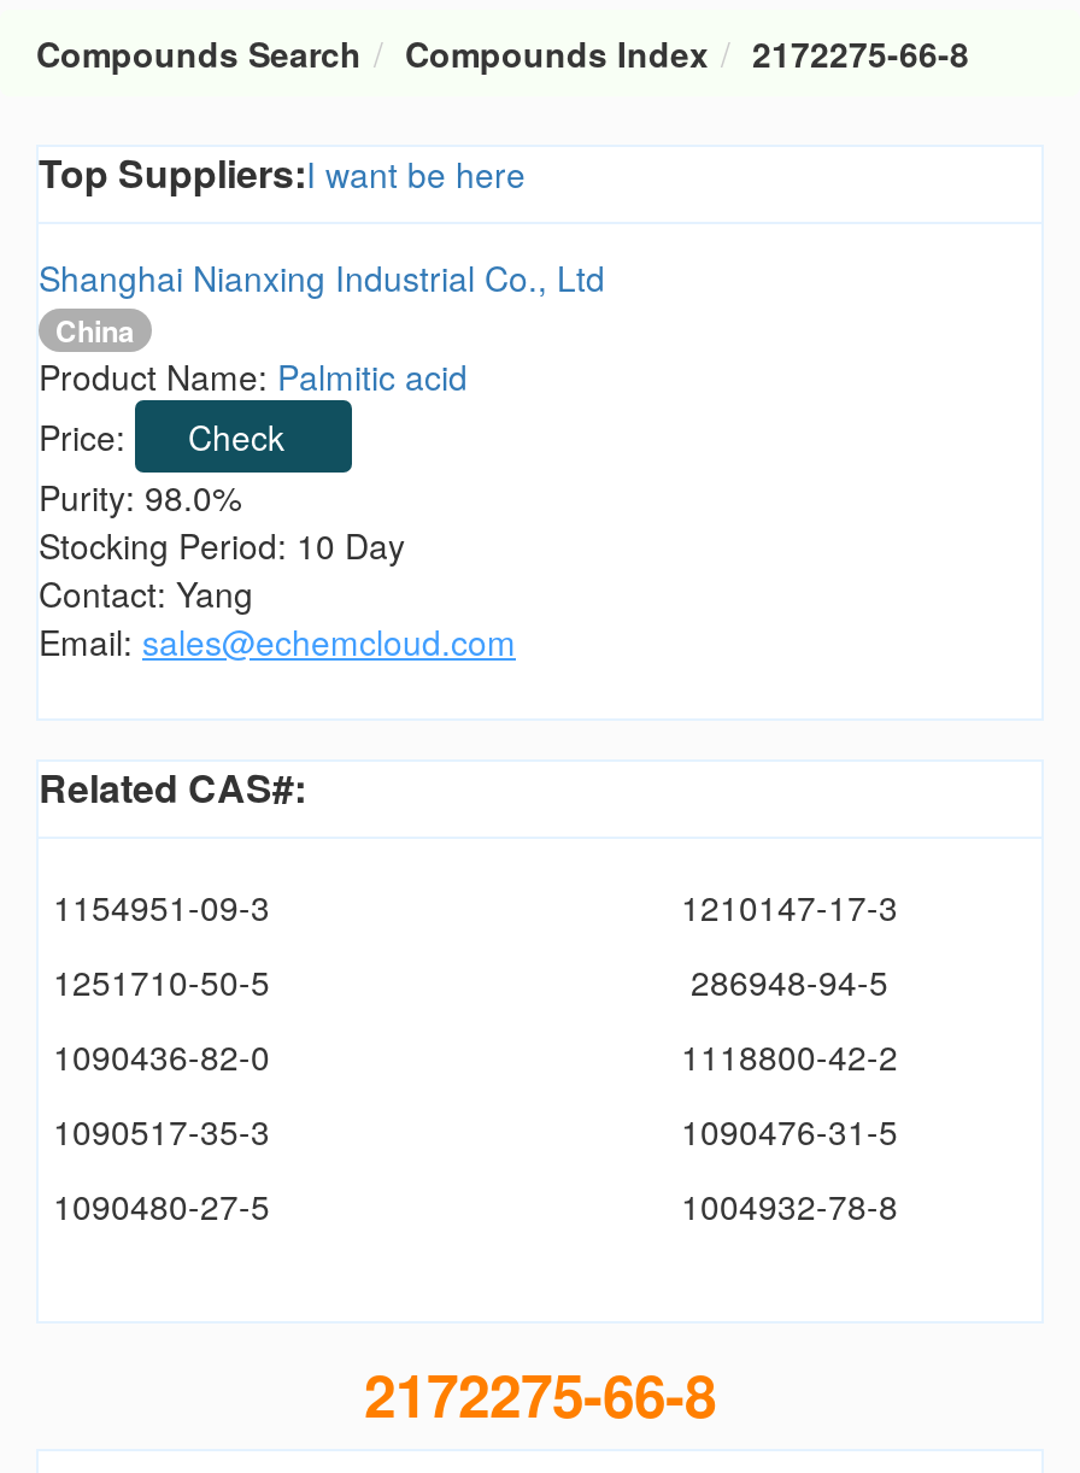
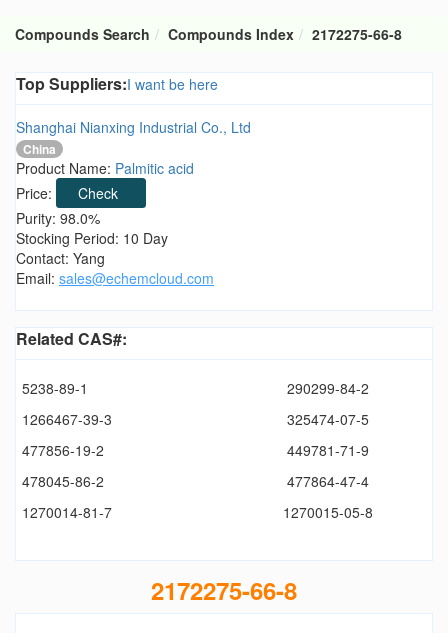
[53,883,270,931] 1154951-09-3 -> [22,378,88,398] 5238-89-1
[681,883,898,931] 1210147-17-3 -> [286,378,368,398] 290299-84-2
[53,958,270,1006] 1251710-50-5 -> [22,409,112,429] 1266467-39-3
[691,958,888,1006] 286948-94-5 -> [286,409,368,429] 325474-07-5
[53,1033,270,1081] 1090436-82-0 -> [22,440,104,460] 477856-19-2
[681,1033,898,1081] 1118800-42-2 -> [286,440,368,460] 449781-71-9
[53,1107,270,1155] 1090517-35-3 -> [22,471,104,491] 478045-86-2
[681,1107,898,1155] 1090476-31-5 -> [286,471,368,491] 477864-47-4
[53,1182,270,1230] 1090480-27-5 -> [22,502,112,522] 1270014-81-7
[681,1182,898,1230] 1004932-78-8 -> [282,502,372,522] 1270015-05-8

